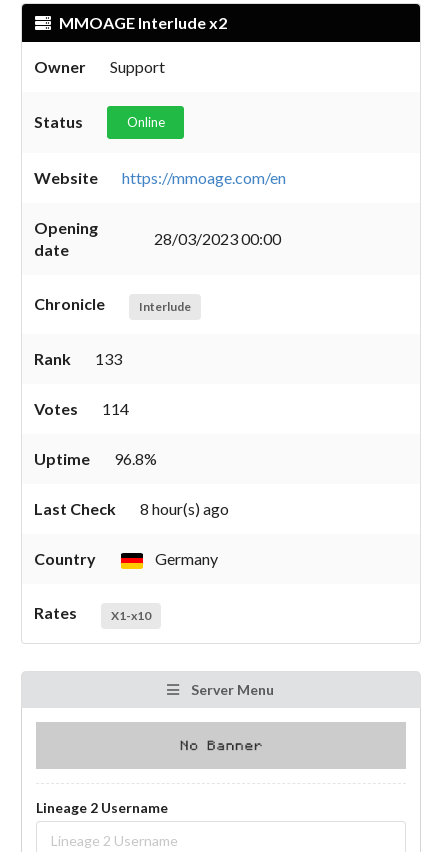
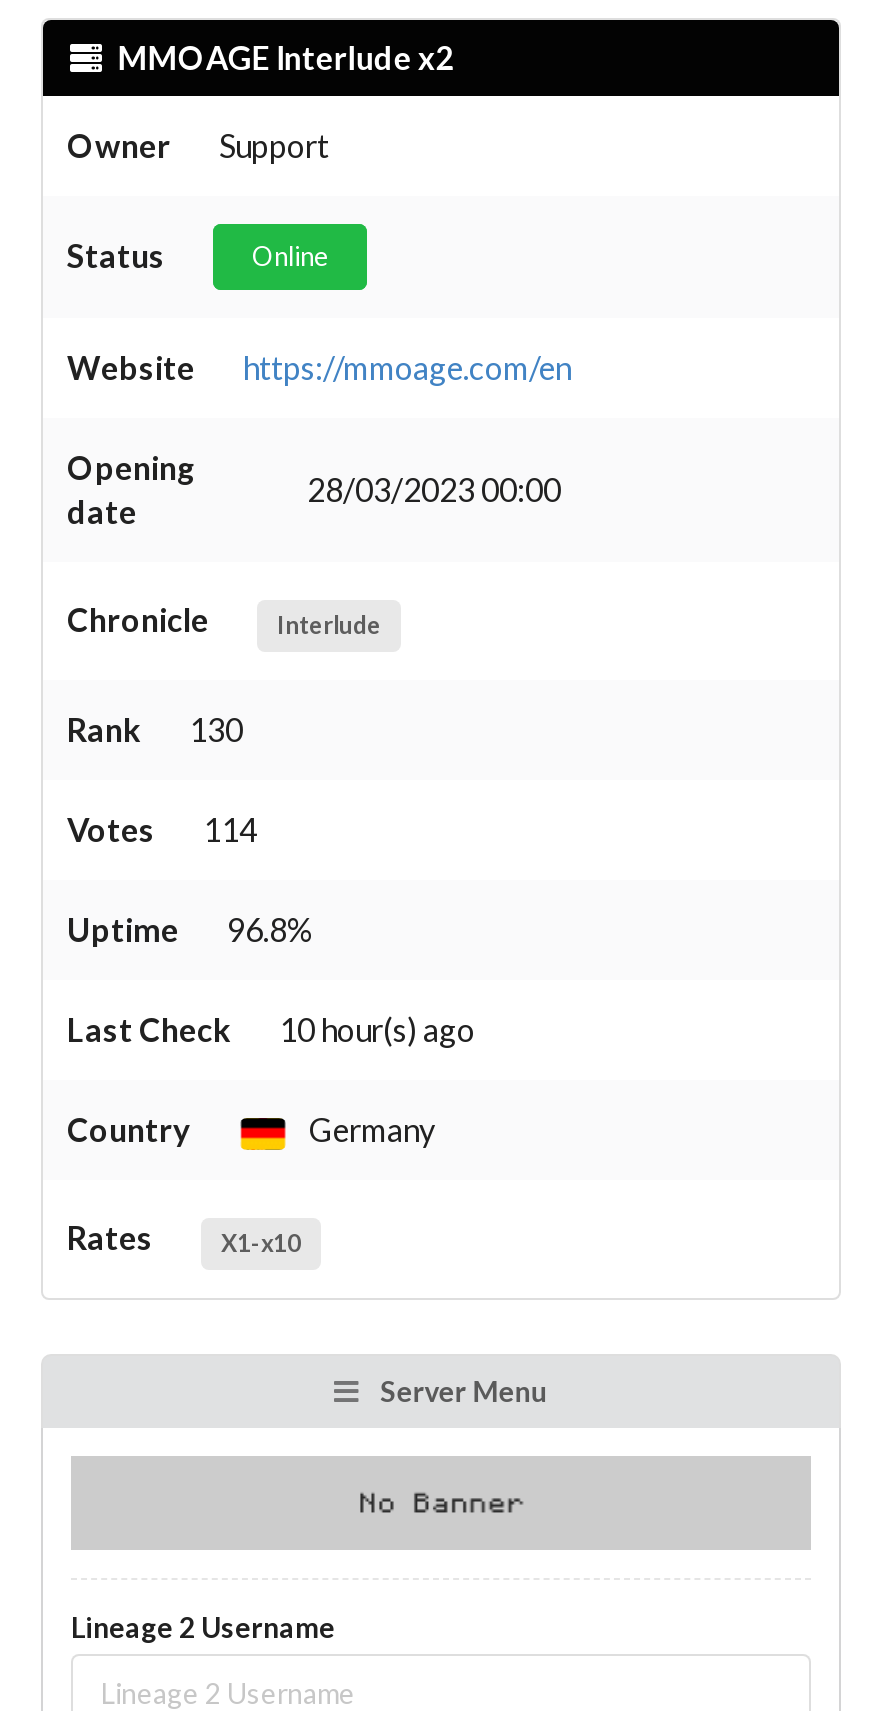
[34,349,122,368] Rank 133 -> [67,710,243,748] Rank 130
[34,499,229,518] Last Check 8 hour(s) ago -> [67,1010,475,1048] Last Check 10 hour(s) ago

